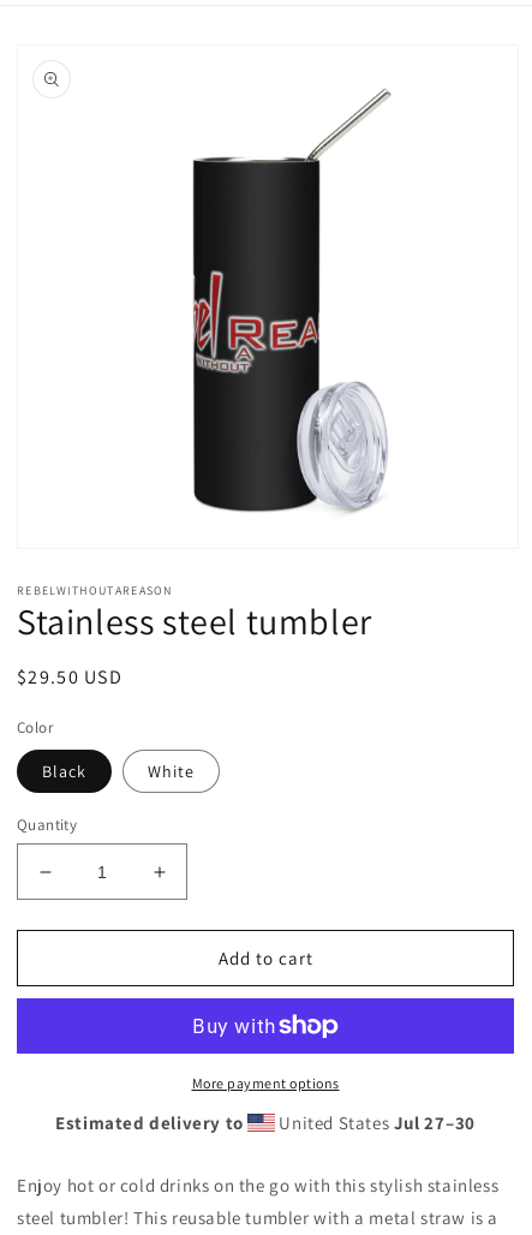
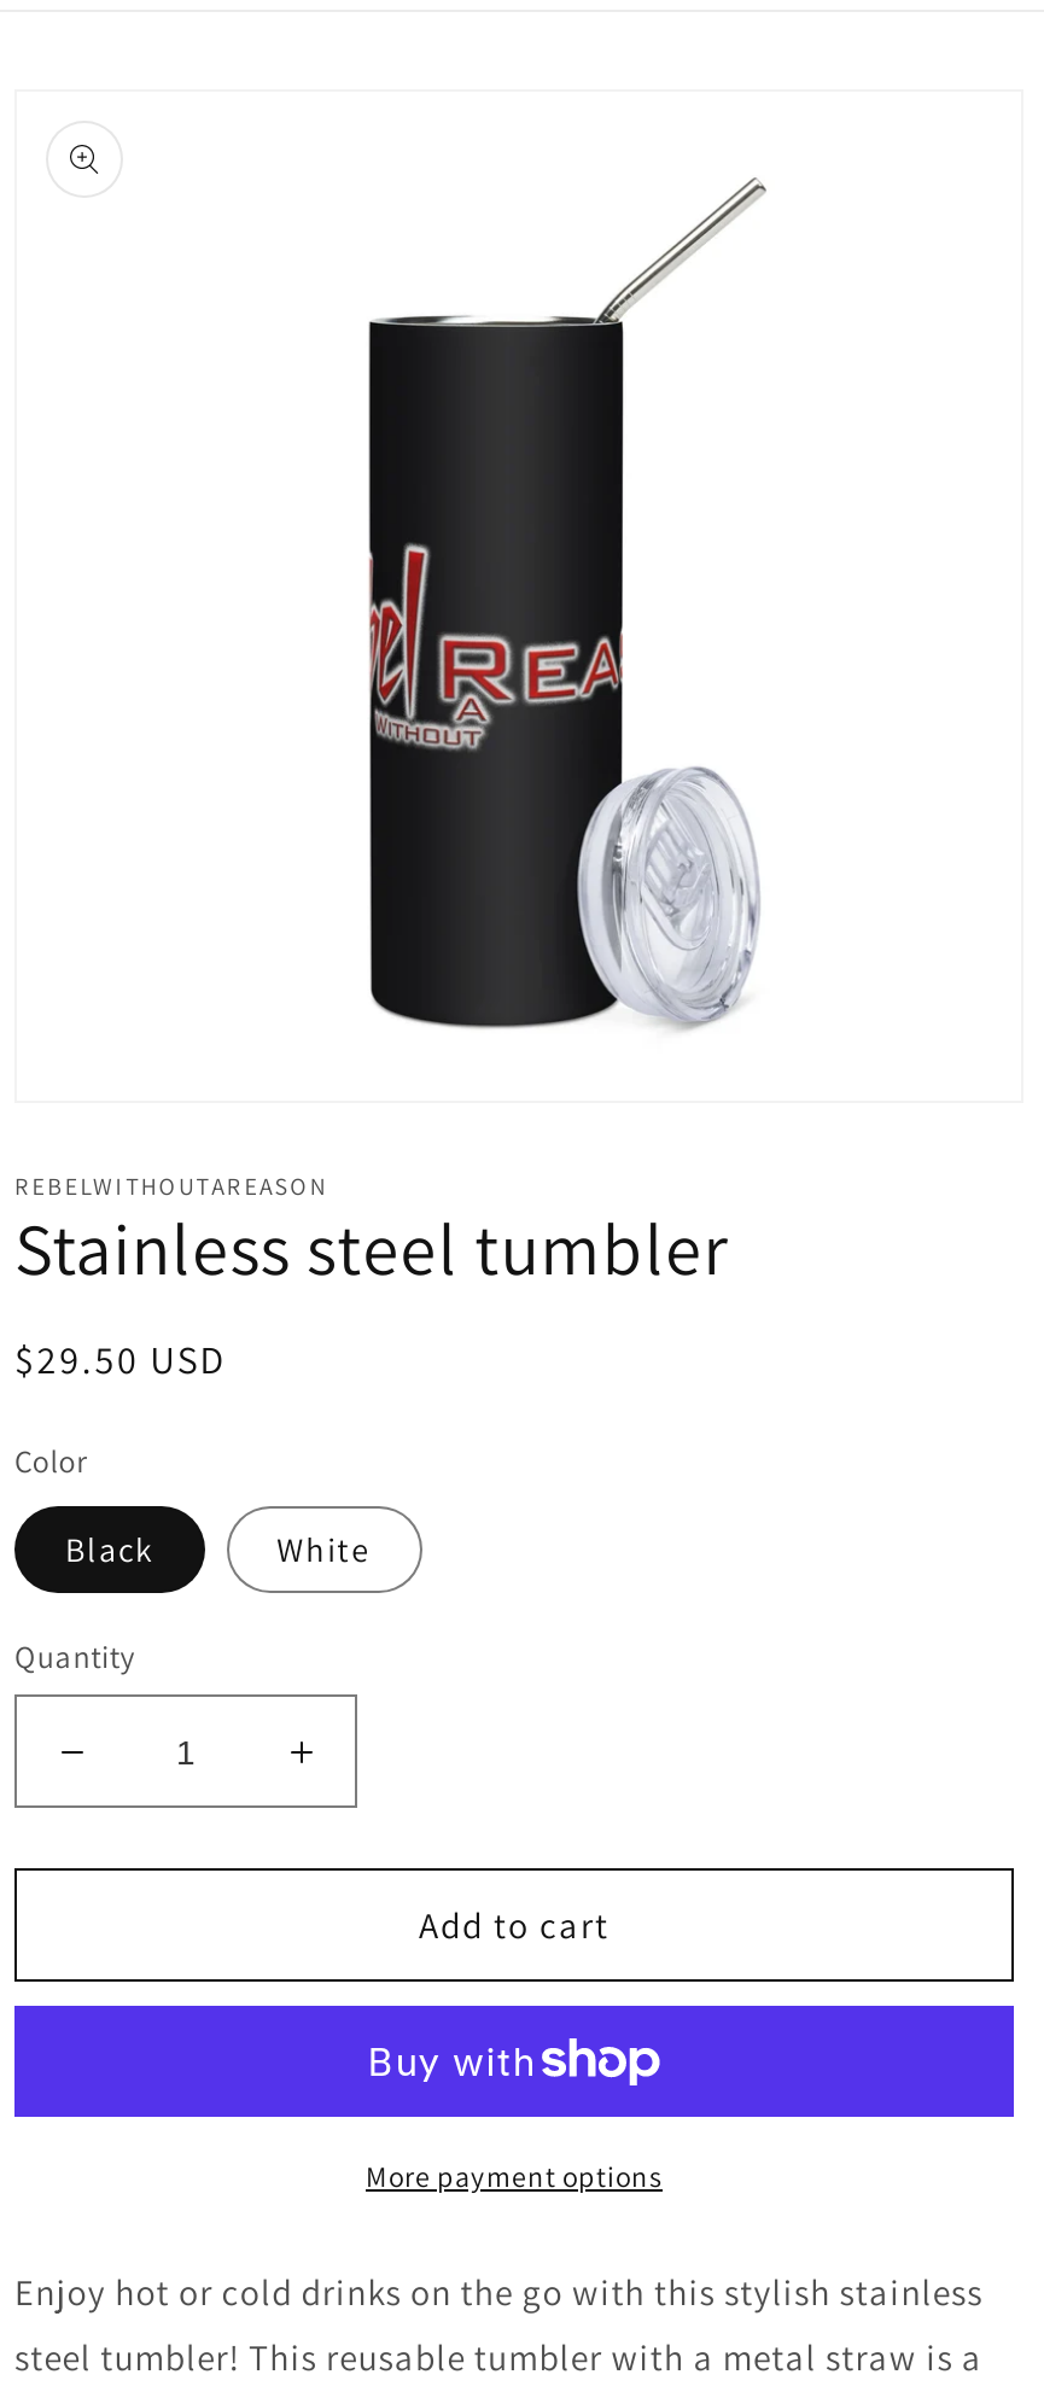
[55,1112,475,1135] Estimated delivery to | United States Jul 27–30 -> none

